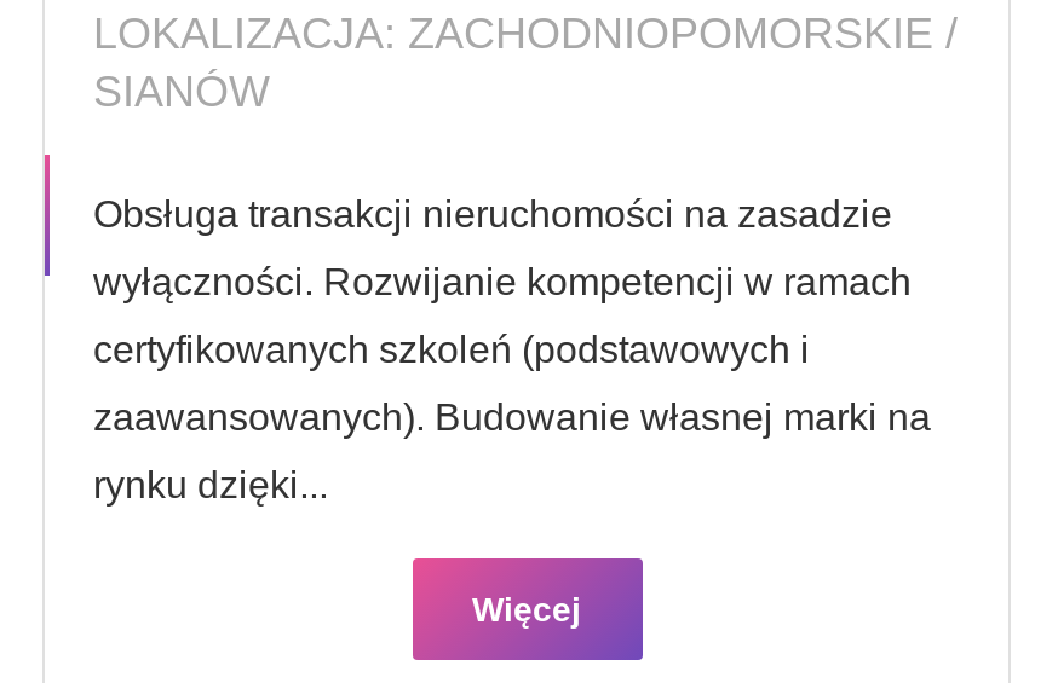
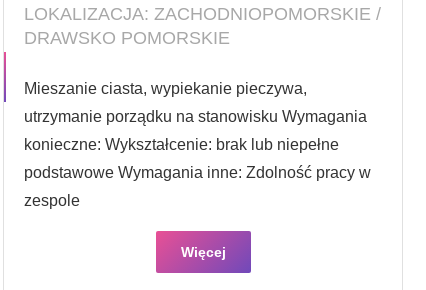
[93,68,270,116] SIANÓW -> [24,28,230,48] DRAWSKO POMORSKIE
[93,193,892,235] Obsługa transakcji nieruchomości na zasadzie -> [24,80,307,97] Mieszanie ciasta, wypiekanie pieczywa,
[93,261,912,302] wyłączności. Rozwijanie kompetencji w ramach -> [24,108,367,125] utrzymanie porządku na stanowisku Wymagania
[93,329,810,370] certyfikowanych szkoleń (podstawowych i -> [24,136,339,153] konieczne: Wykształcenie: brak lub niepełne
[93,397,931,438] zaawansowanych). Budowanie własnej marki na -> [24,164,371,181] podstawowe Wymagania inne: Zdolność pracy w
[93,464,328,505] rynku dzięki... -> [24,192,80,209] zespole

